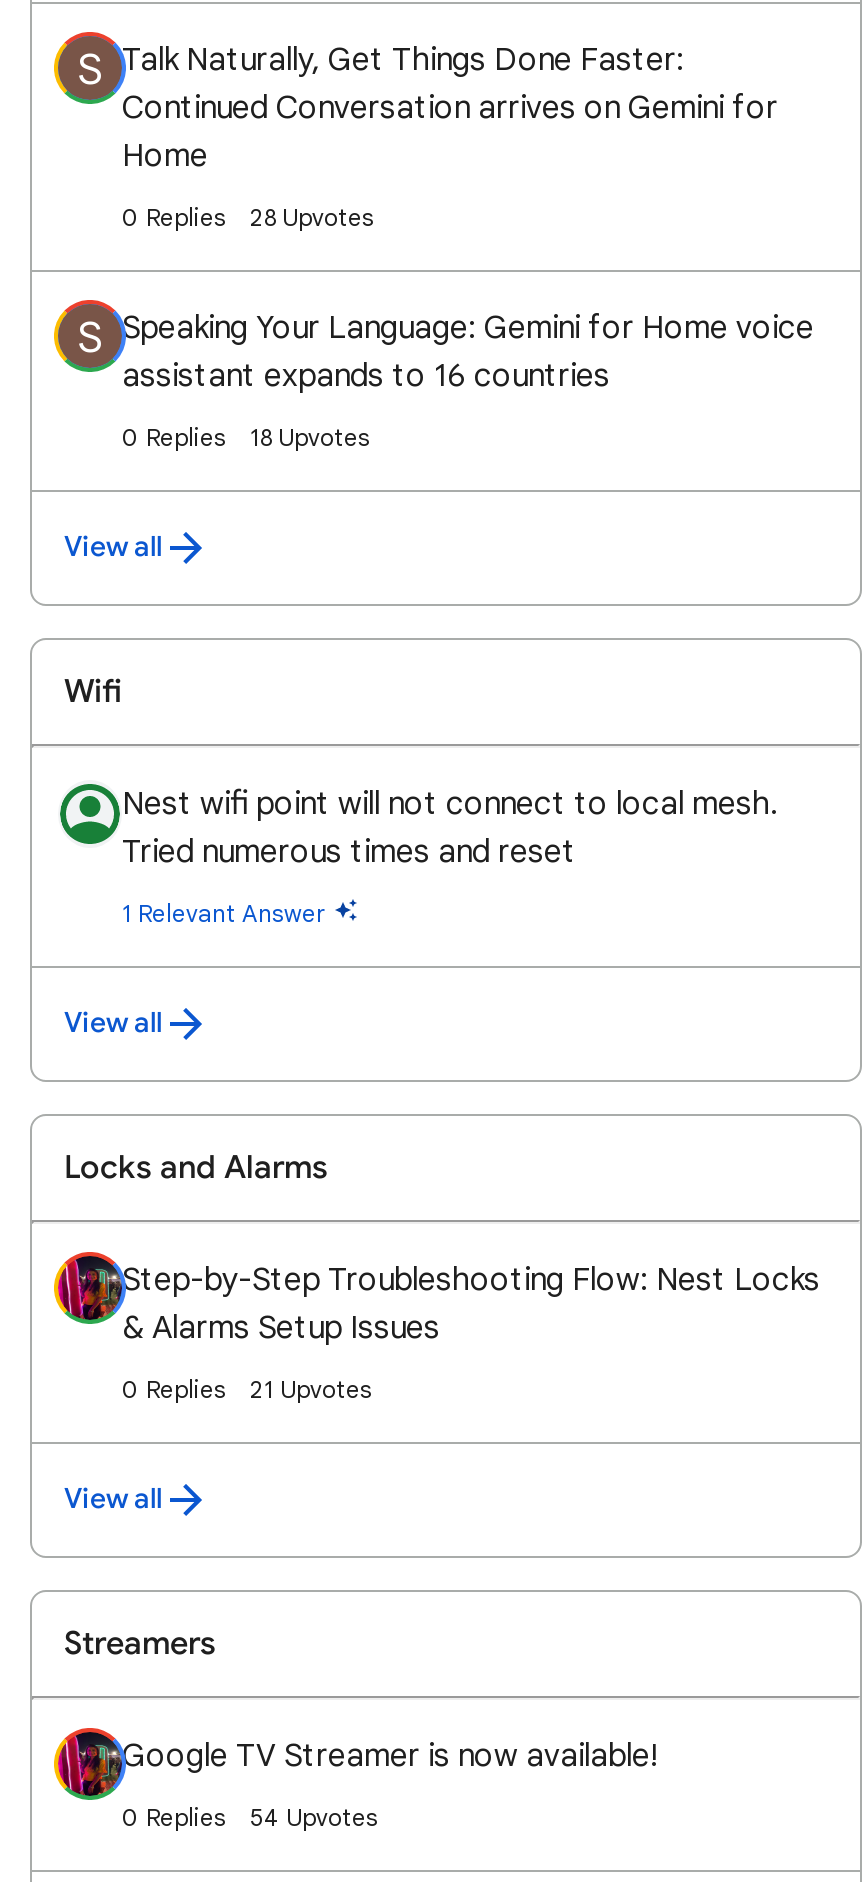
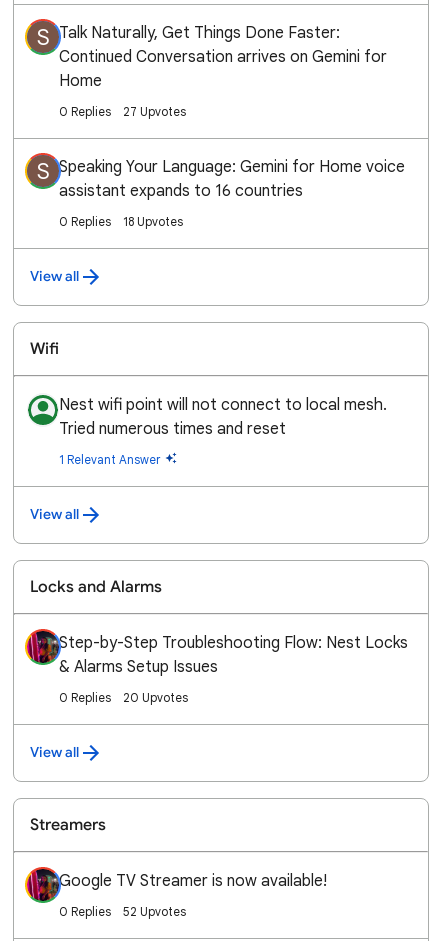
[250,202,374,232] 28 Upvotes -> [123,104,186,119] 27 Upvotes
[250,1374,372,1404] 21 Upvotes -> [123,690,188,705] 20 Upvotes
[250,1802,378,1832] 54 Upvotes -> [123,904,186,919] 52 Upvotes

